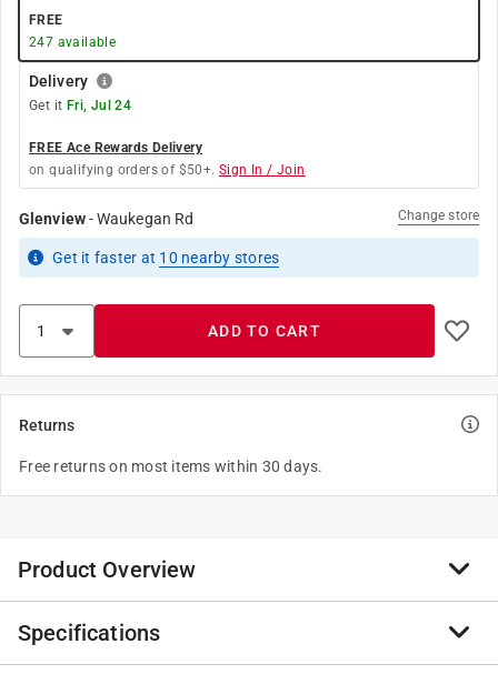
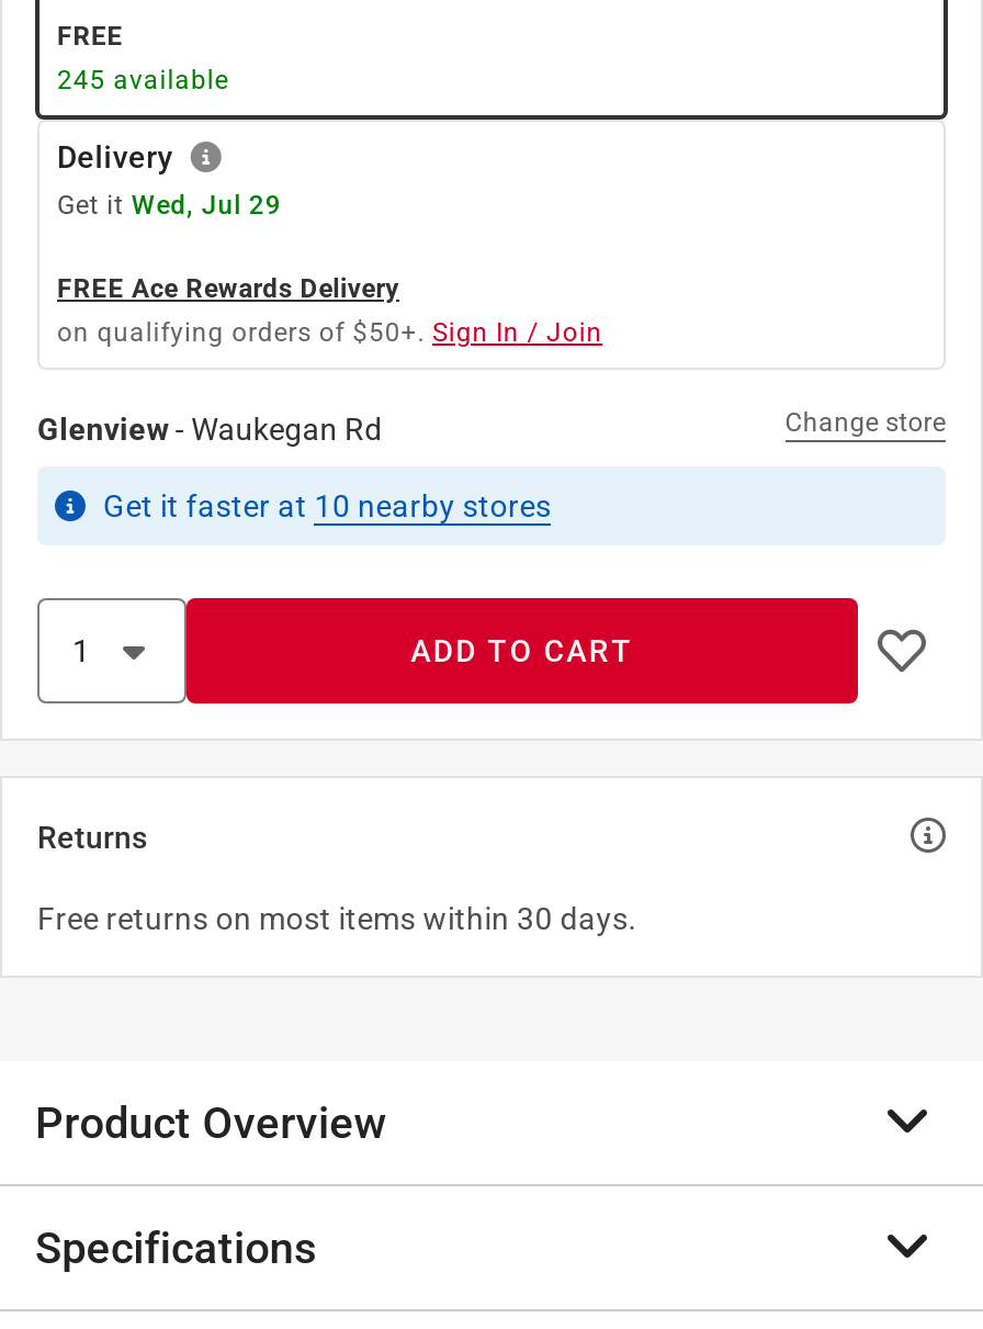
[29,34,116,50] 247 available -> [57,65,229,95] 245 available
[29,98,131,113] Get it Fri, Jul 24 -> [57,190,281,221] Get it Wed, Jul 29

